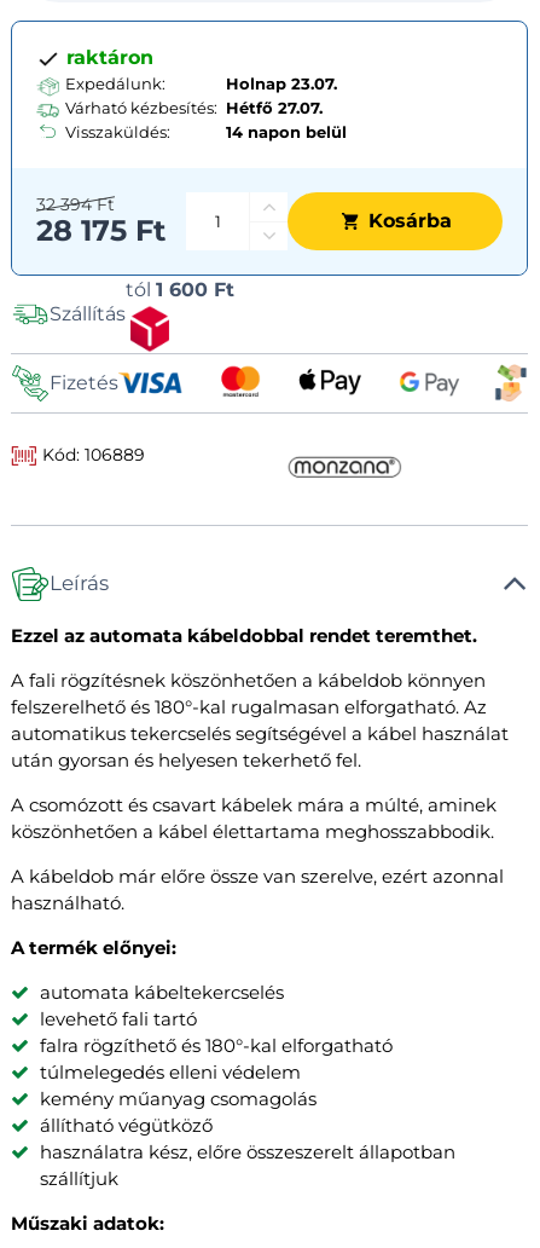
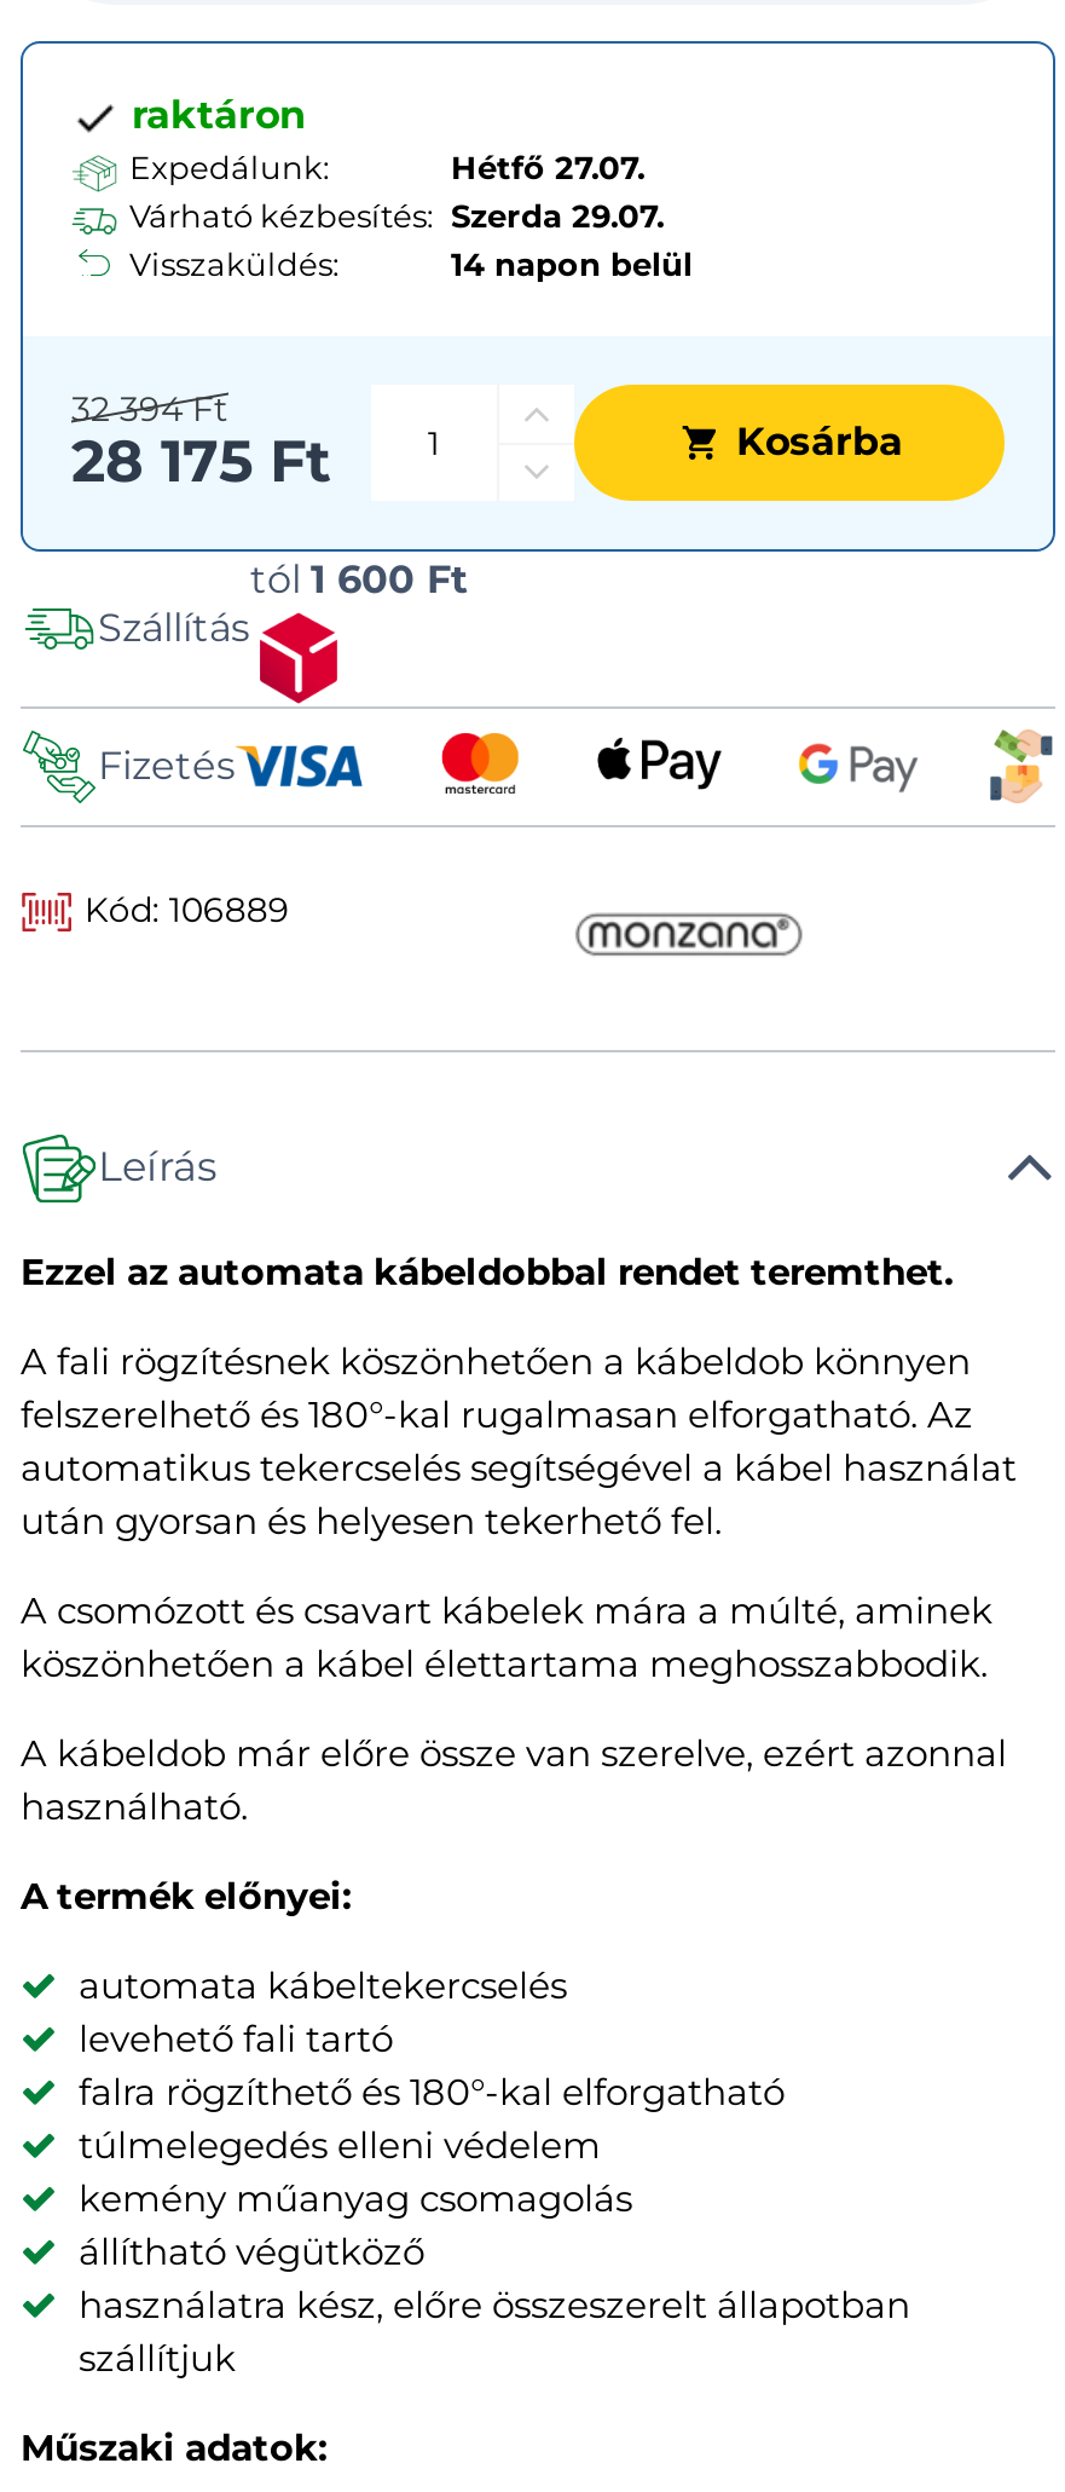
[65,73,337,117] Holnap 23.07. | Várható kézbesítés: Hétfő 27.07. -> [129,146,664,233] Hétfő 27.07. | Várható kézbesítés: Szerda 29.07.

